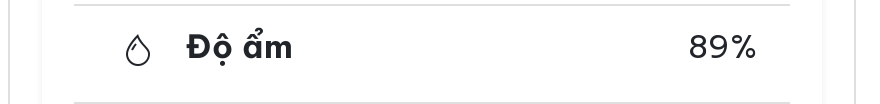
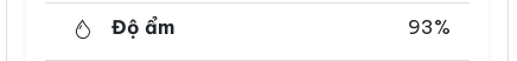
[688,27,758,67] 89% -> [408,16,451,39] 93%

